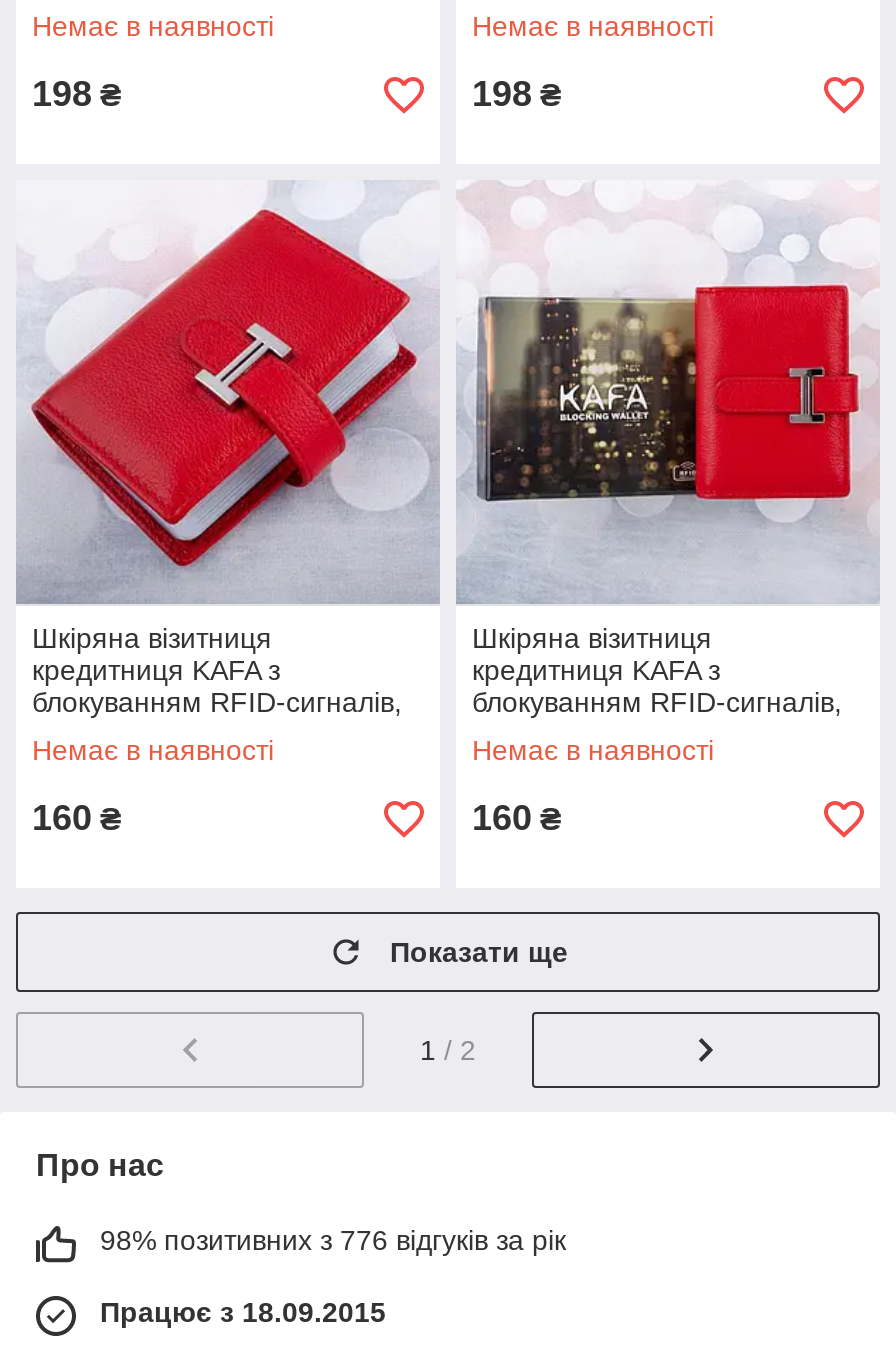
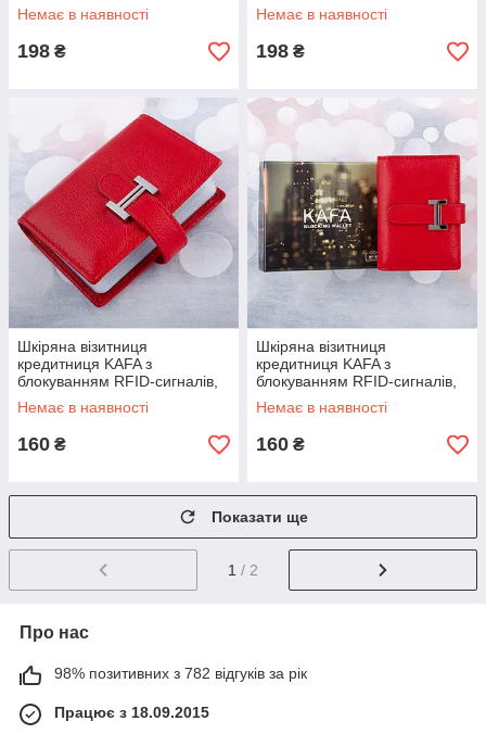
[100,1224,566,1256] 98% позитивних з 776 відгуків за рік -> [54,665,307,682] 98% позитивних з 782 відгуків за рік

